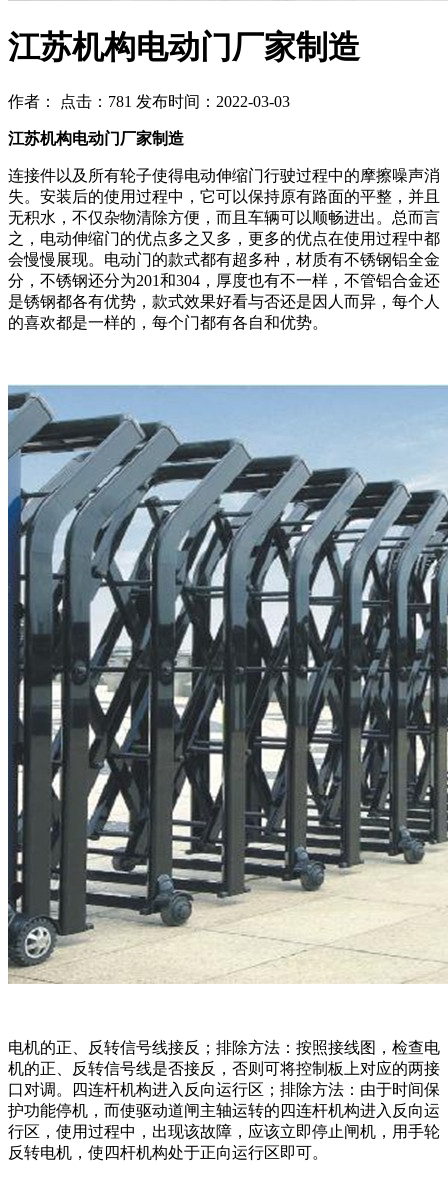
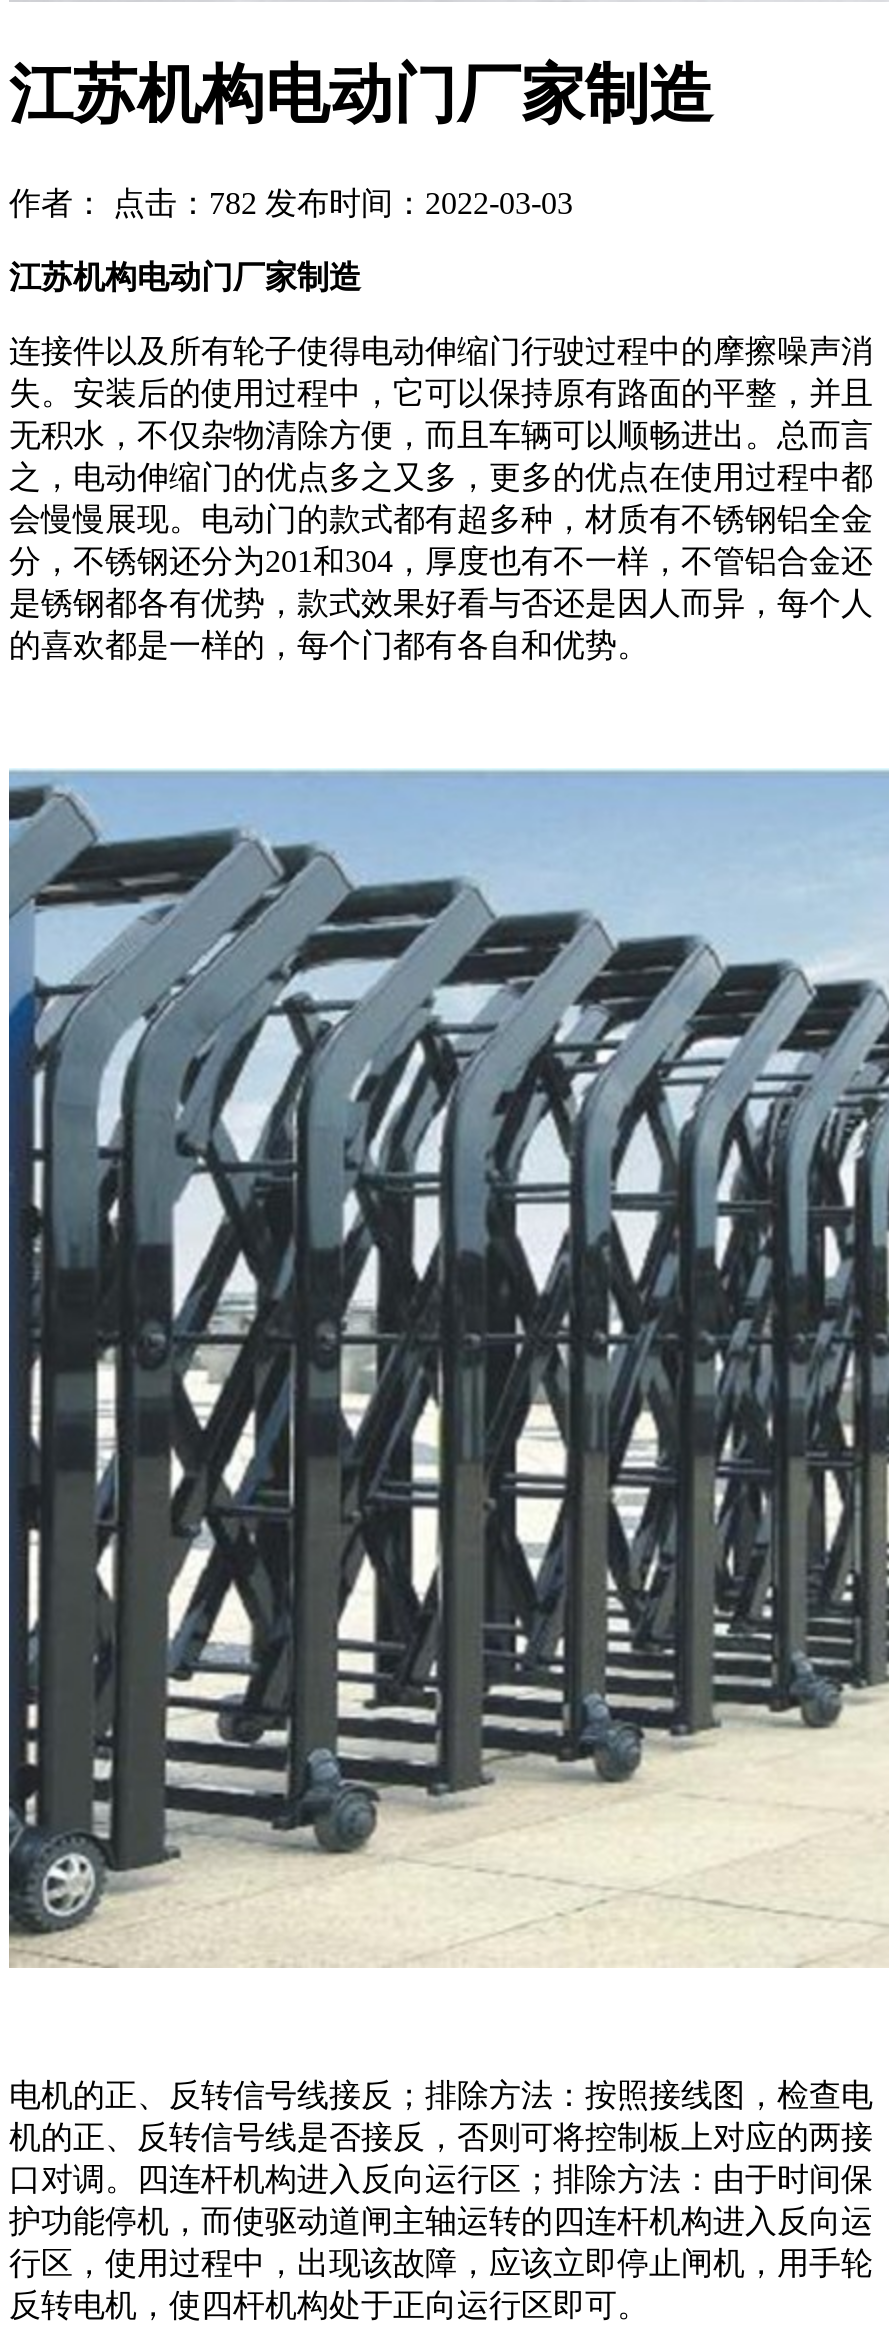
[8,93,290,110] 作者： 点击：781 发布时间：2022-03-03 -> [9,186,573,220] 作者： 点击：782 发布时间：2022-03-03

